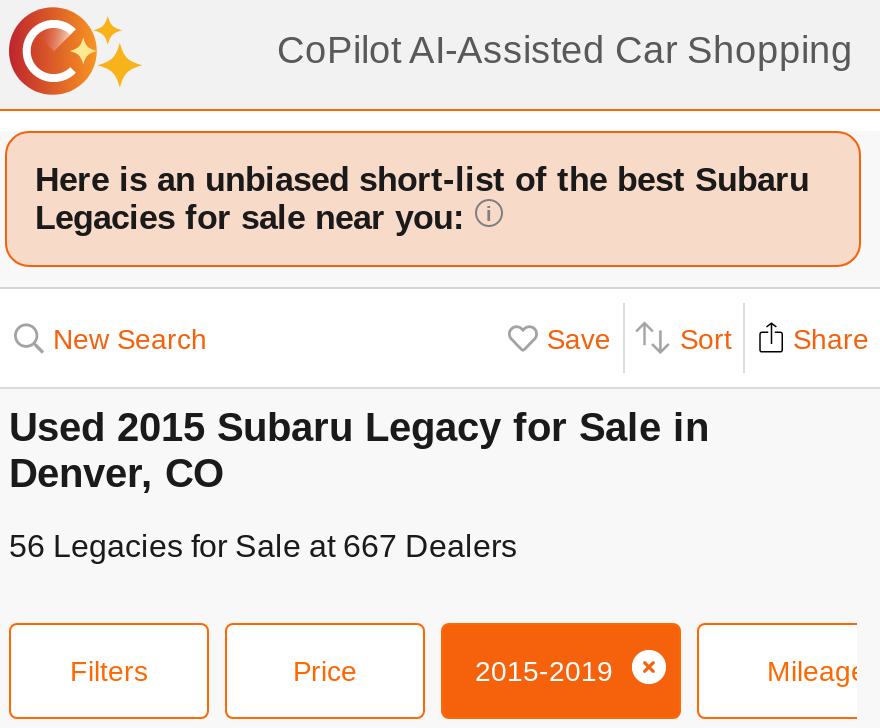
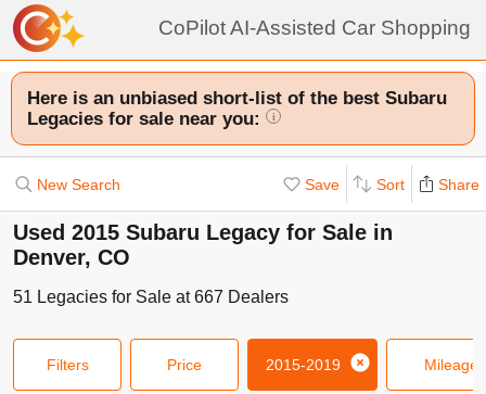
[9,529,517,563] 56 Legacies for Sale at 667 Dealers -> [13,288,289,306] 51 Legacies for Sale at 667 Dealers

